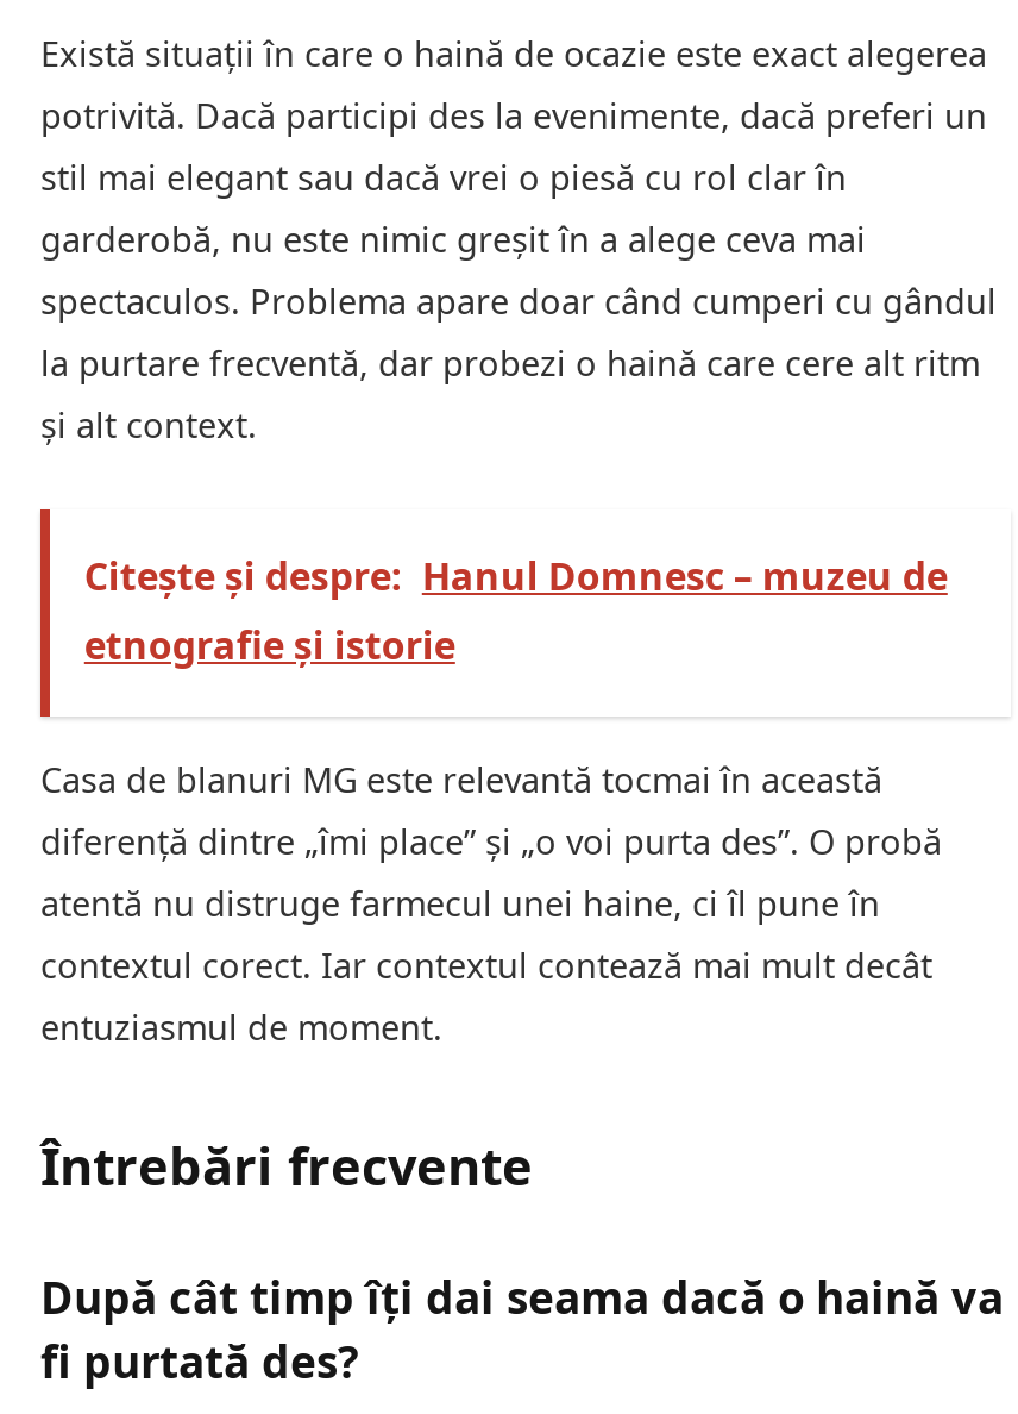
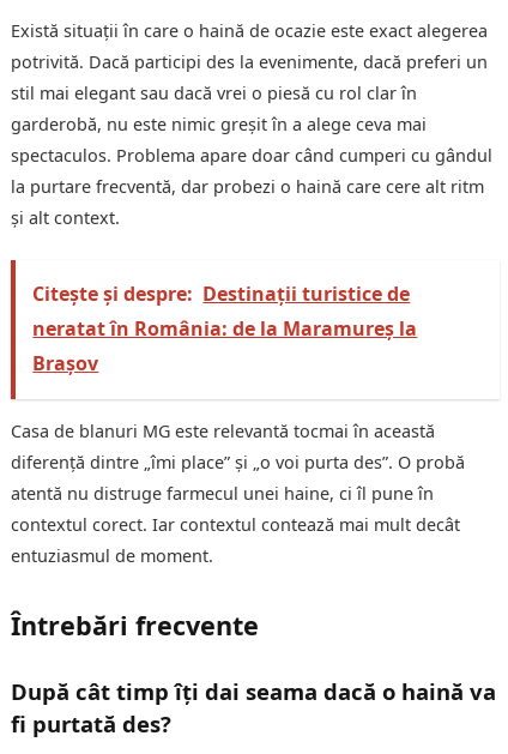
[84,550,948,672] Citește și despre: Hanul Domnesc – muzeu de | etnografie și istorie -> [33,281,417,377] Citește și despre: Destinații turistice de | neratat în România: de la Maramureș la | Brașov

